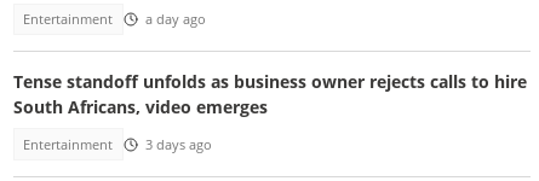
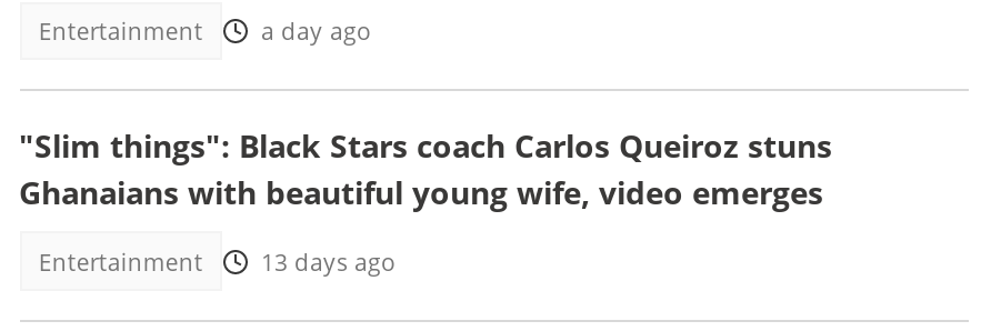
[13,69,526,118] Tense standoff unfolds as business owner rejects calls to hire | South Africans, video emerges -> [19,123,832,212] "Slim things": Black Stars coach Carlos Queiroz stuns | Ghanaians with beautiful young wife, video emerges
[23,136,211,153] Entertainment 3 days ago -> [39,246,397,277] Entertainment 13 days ago

